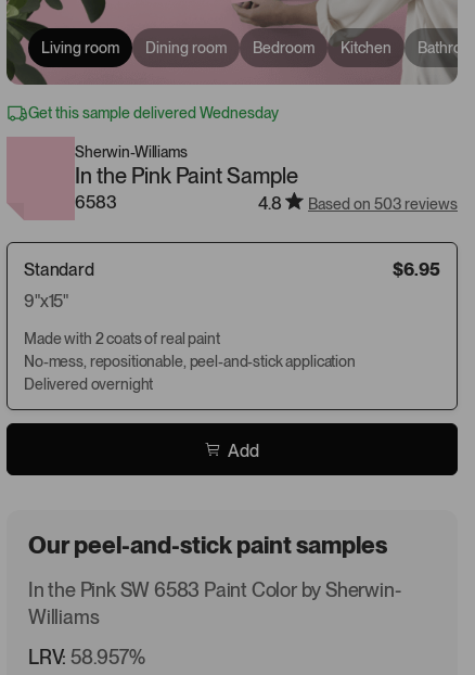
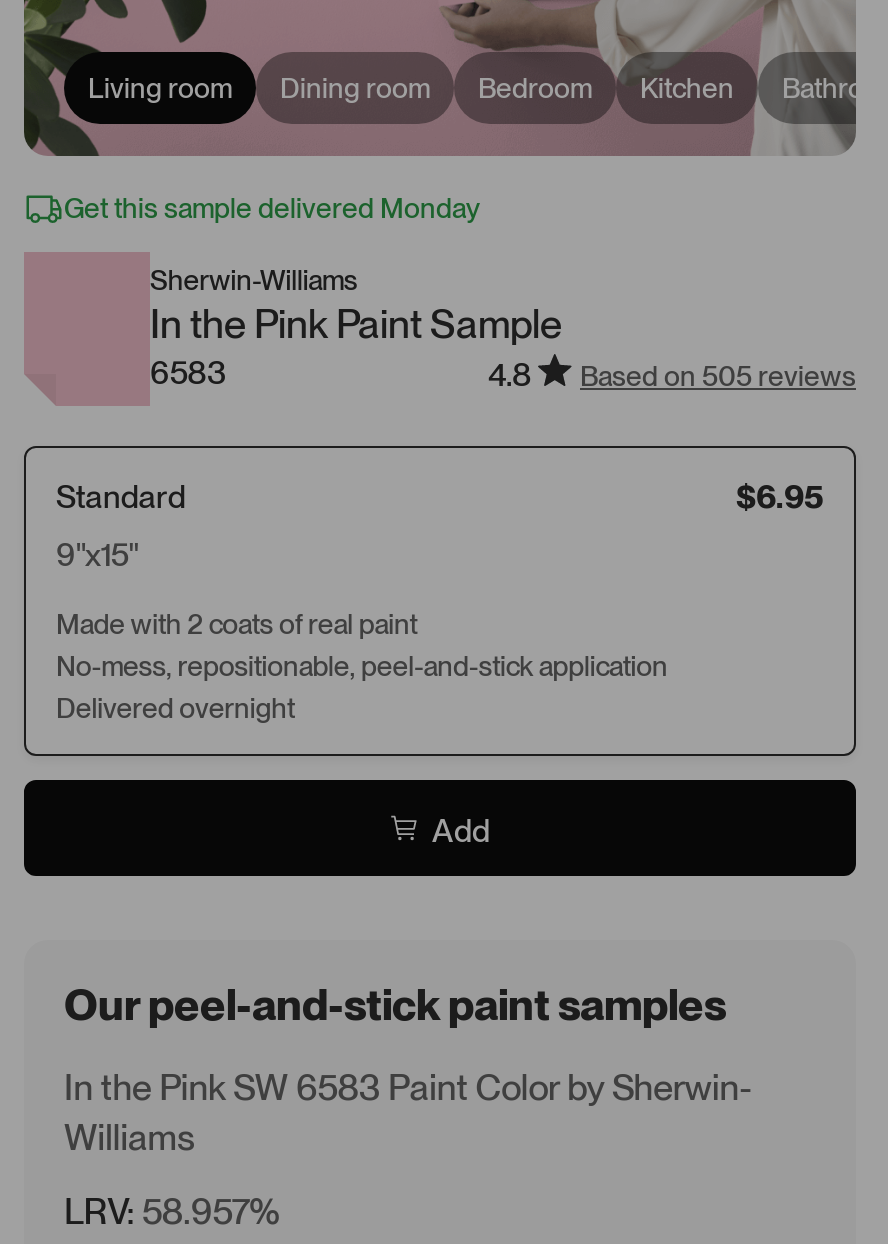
[28,104,279,122] Get this sample delivered Wednesday -> [64,192,480,224] Get this sample delivered Monday
[308,195,458,212] Based on 503 reviews -> [580,359,856,391] Based on 505 reviews

